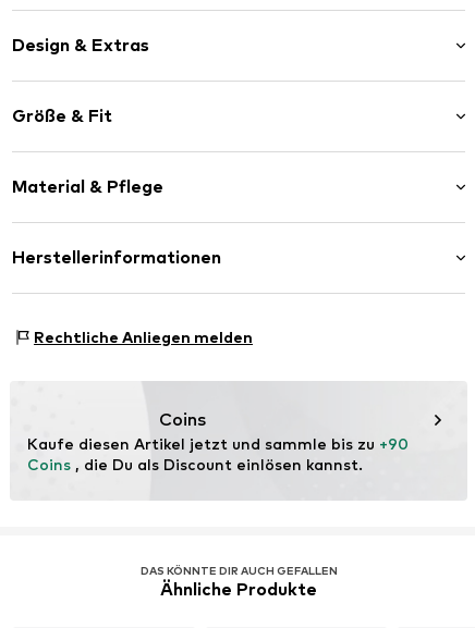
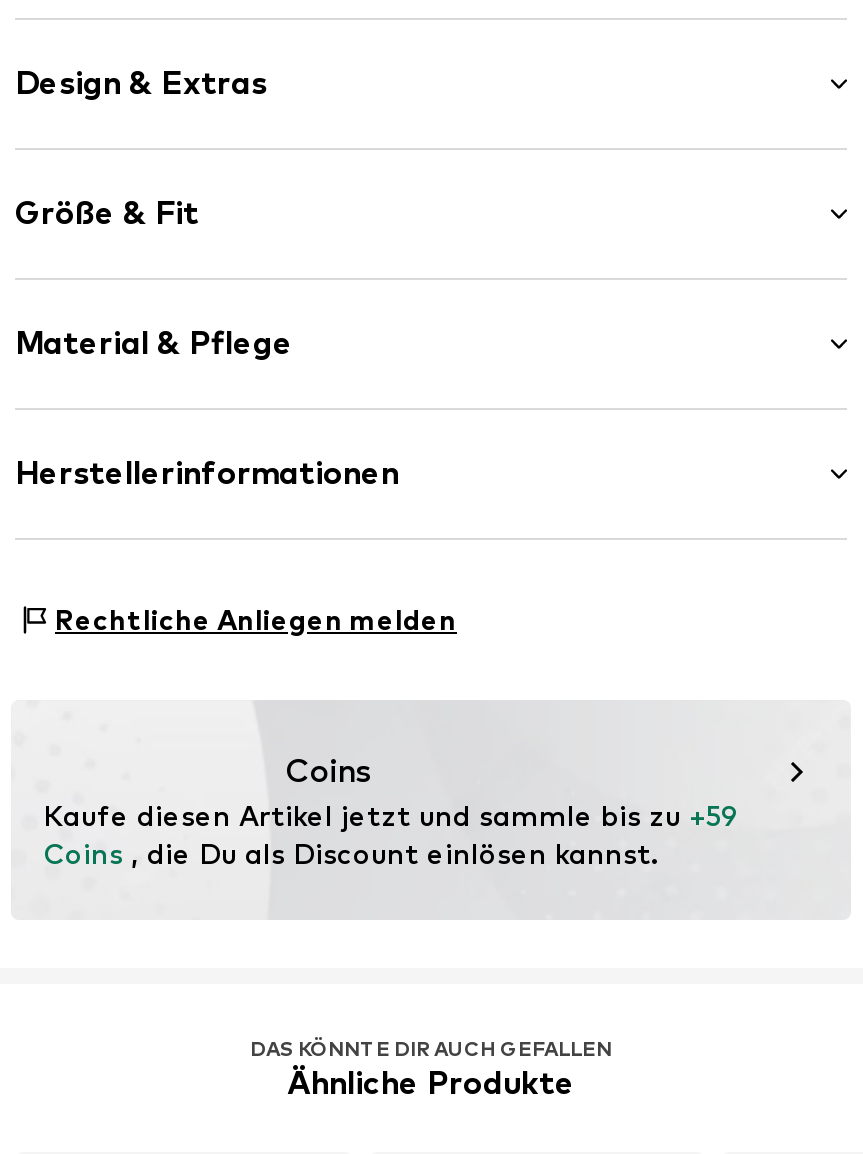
[27,434,409,453] Kaufe diesen Artikel jetzt und sammle bis zu +90 -> [43,798,739,832] Kaufe diesen Artikel jetzt und sammle bis zu +59

